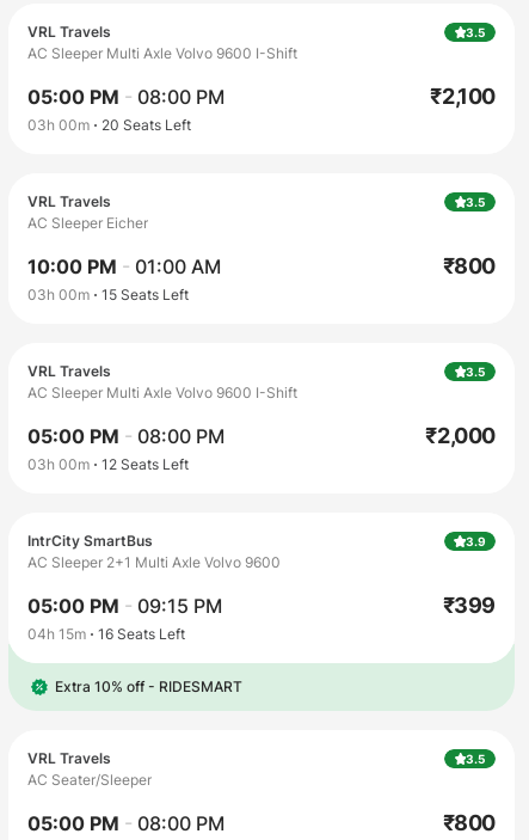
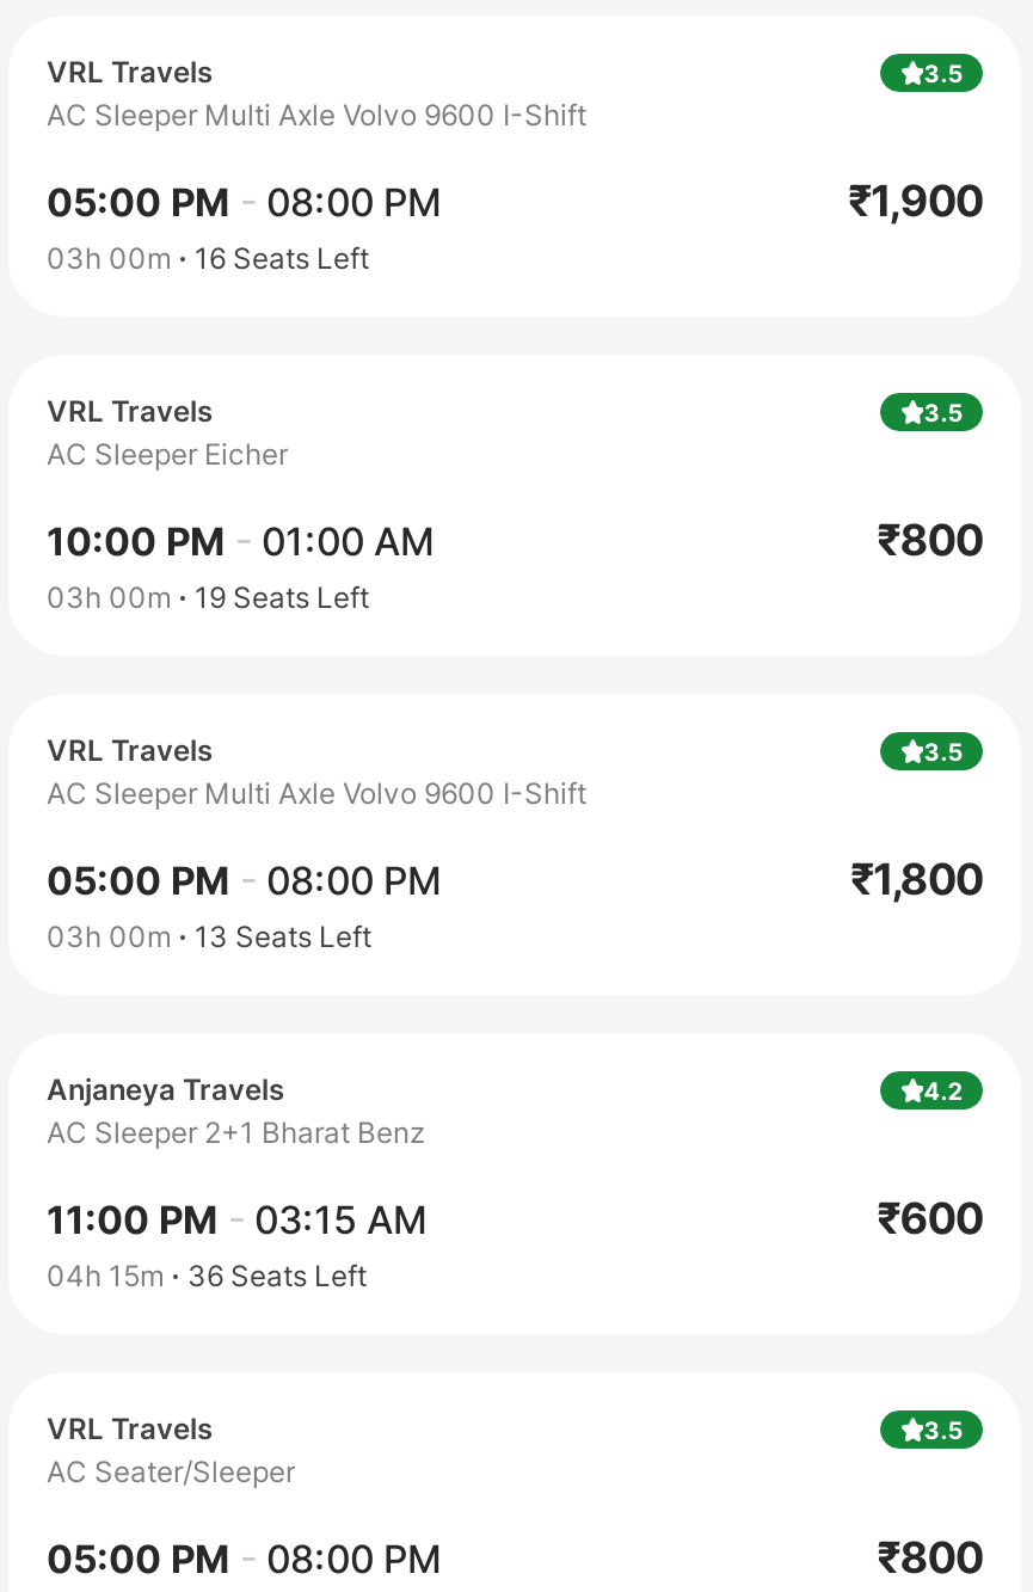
[430,84,496,109] ₹2,100 -> [848,176,983,226] ₹1,900
[27,116,191,134] 03h 00m 20 Seats Left -> [47,240,369,276] 03h 00m 16 Seats Left
[27,286,189,303] 03h 00m 15 Seats Left -> [47,579,369,615] 03h 00m 19 Seats Left
[426,423,496,448] ₹2,000 -> [850,854,983,904] ₹1,800
[27,455,189,473] 03h 00m 12 Seats Left -> [47,918,371,954] 03h 00m 13 Seats Left
[27,532,486,571] IntrCity SmartBus | 3.9 | AC Sleeper 2+1 Multi Axle Volvo 9600 -> [47,1071,962,1150] Anjaneya Travels | 4.2 | AC Sleeper 2+1 Bharat Benz
[27,593,496,618] 05:00 PM - 09:15 PM | ₹399 -> [47,1193,983,1243] 11:00 PM - 03:15 AM | ₹600
[55,625,242,695] 16 Seats Left | Extra 10% off - RIDESMART -> [187,1258,367,1293] 36 Seats Left

